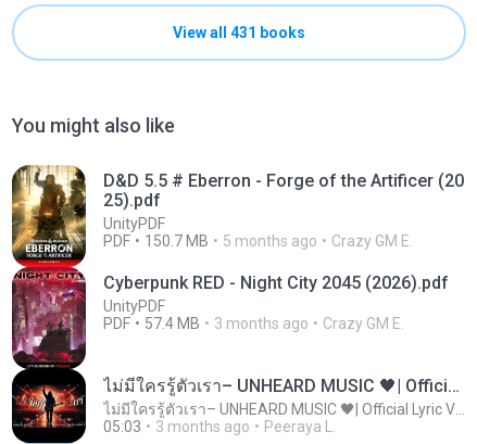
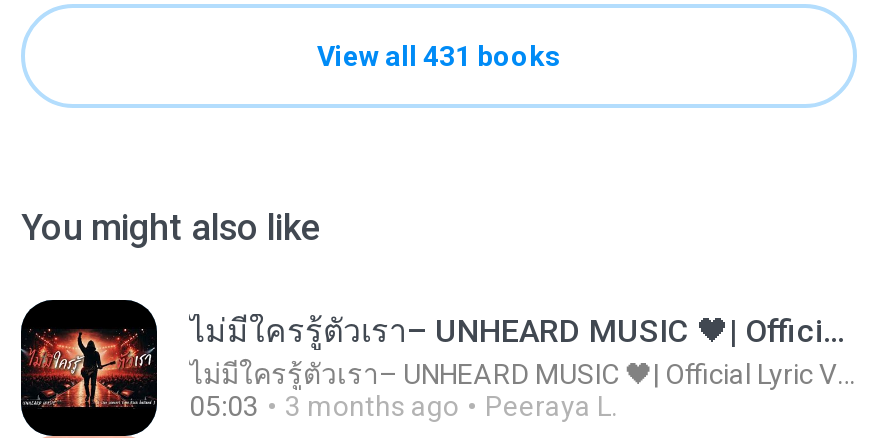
[11,164,464,369] [image] | D&D 5.5 # Eberron - Forge of the Artificer (20 | 25).pdf | UnityPDF | PDF | 150.7 MB | 5 months ago | Crazy GM E. | Cyberpunk RED - Night City 2045 (2026).pdf | UnityPDF | PDF | 57.4 MB | 3 months ago | Crazy GM E. -> none

